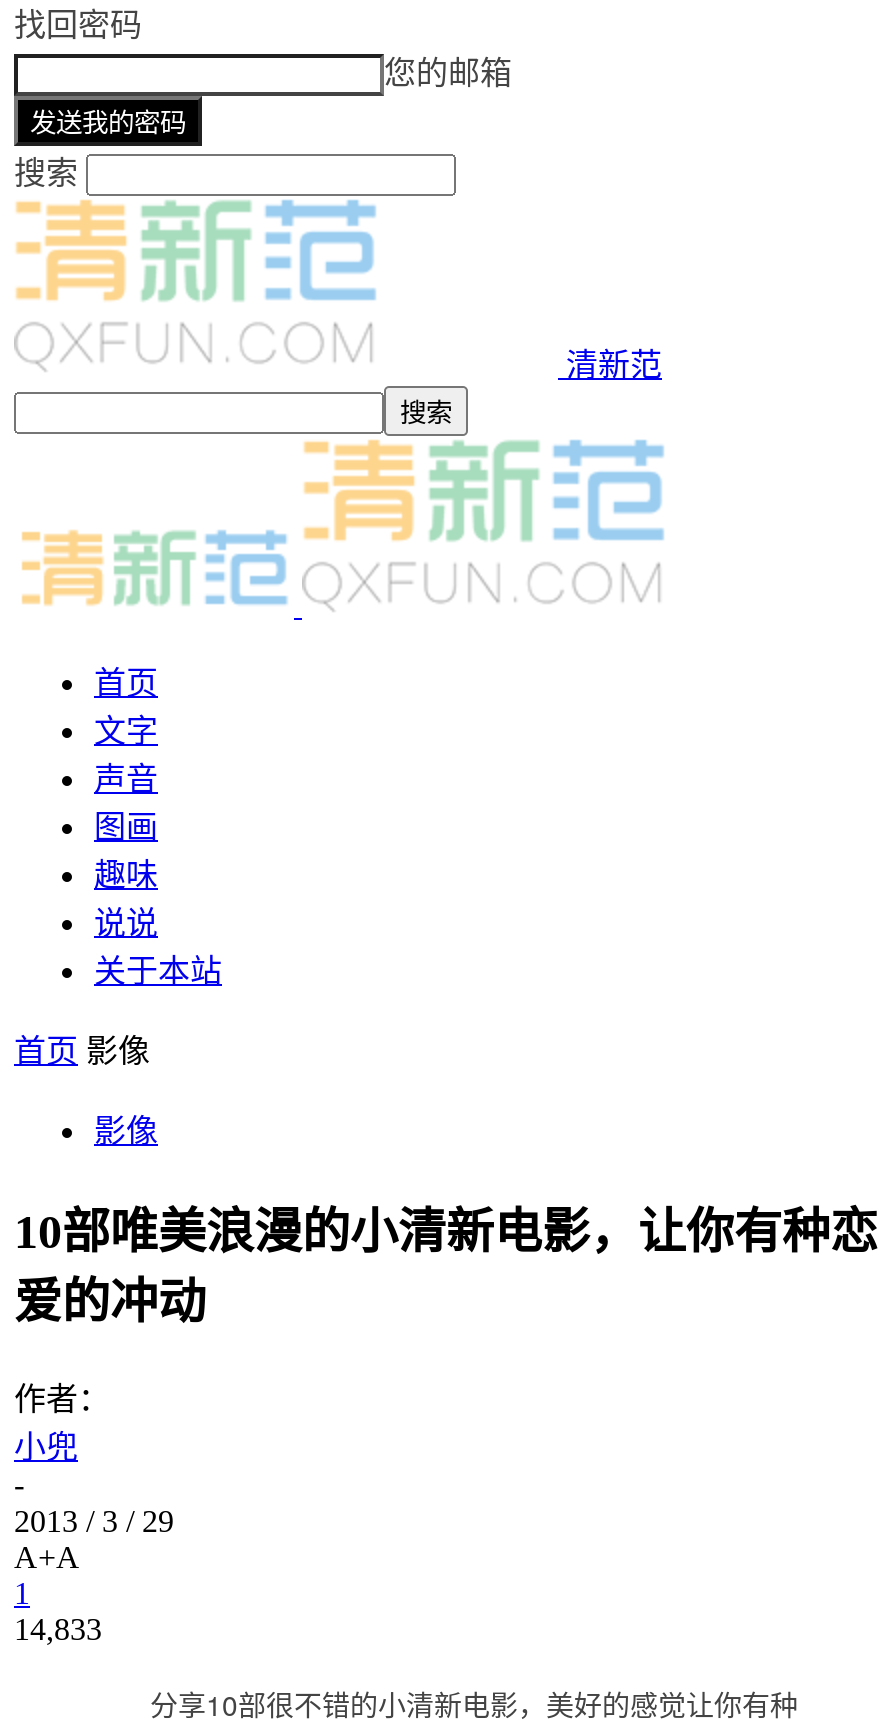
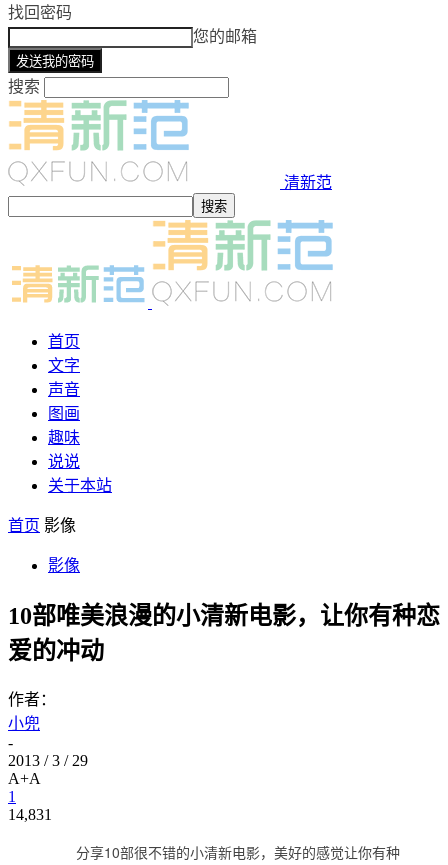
[14,1612,102,1646] 14,833 -> [8,806,52,823] 14,831

